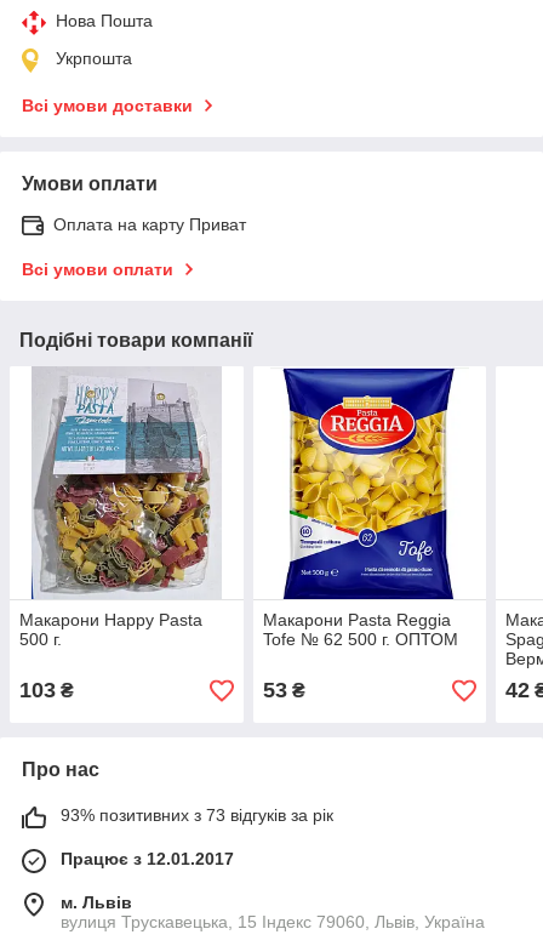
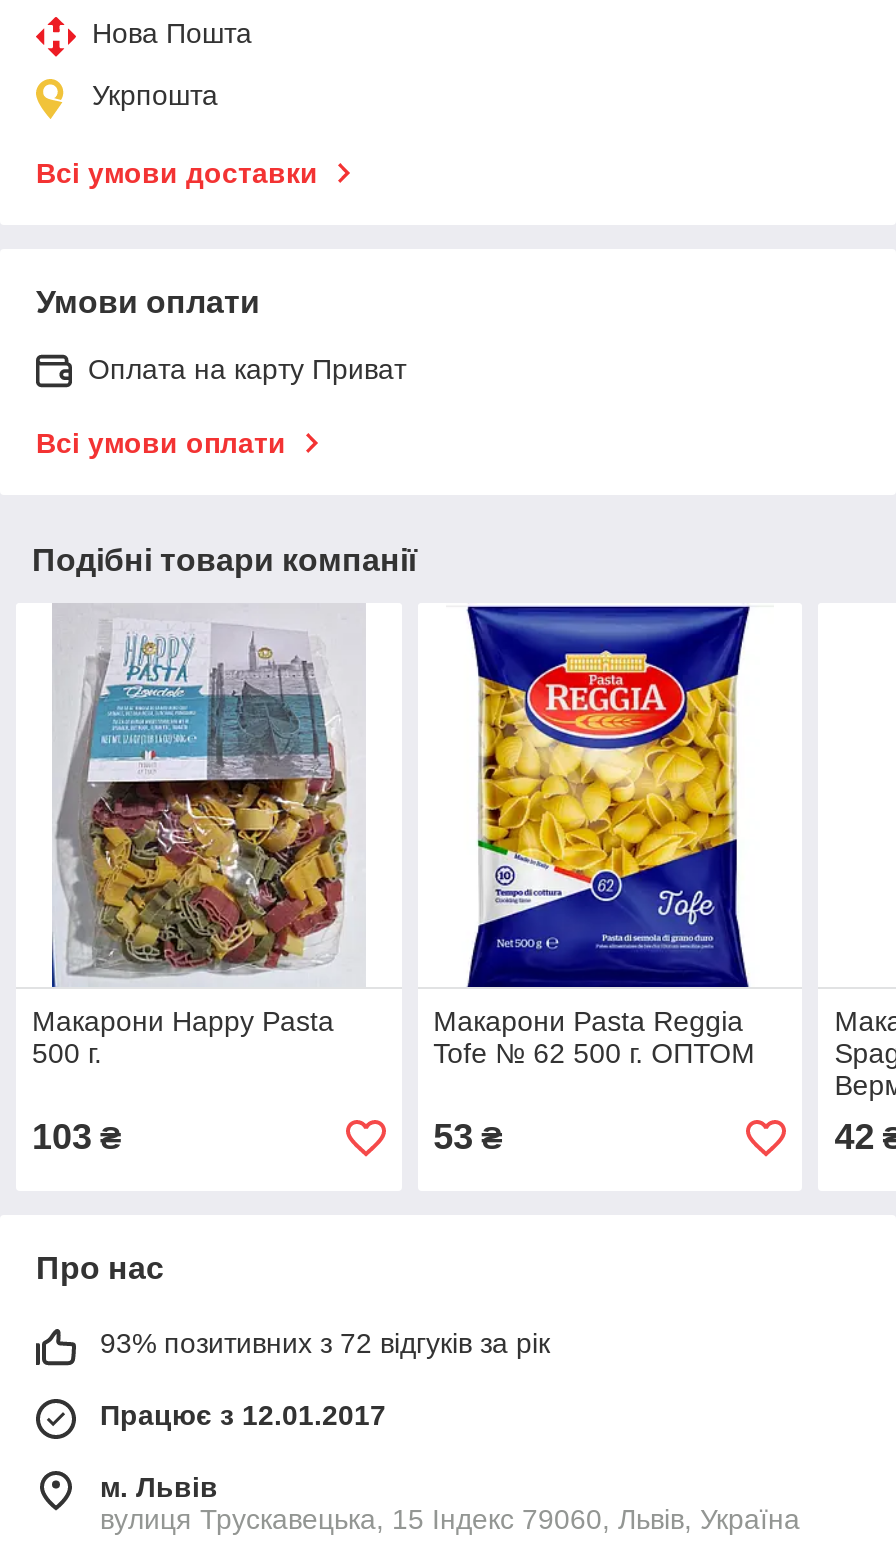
[61,806,333,825] 93% позитивних з 73 відгуків за рік -> [100,1328,550,1360] 93% позитивних з 72 відгуків за рік

